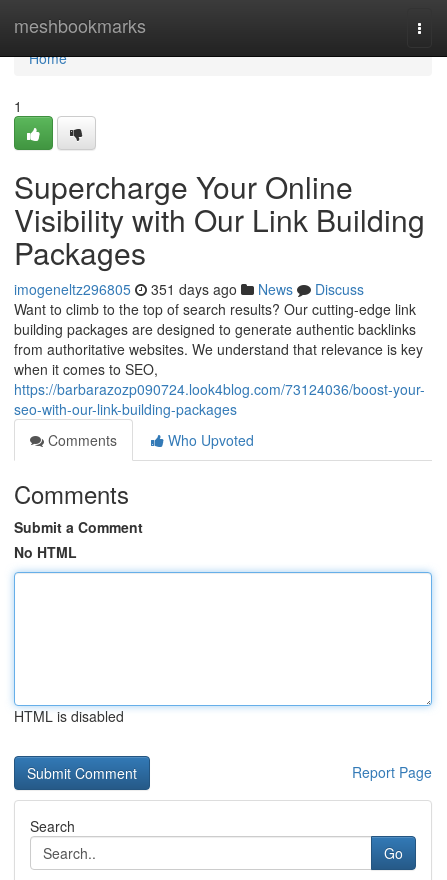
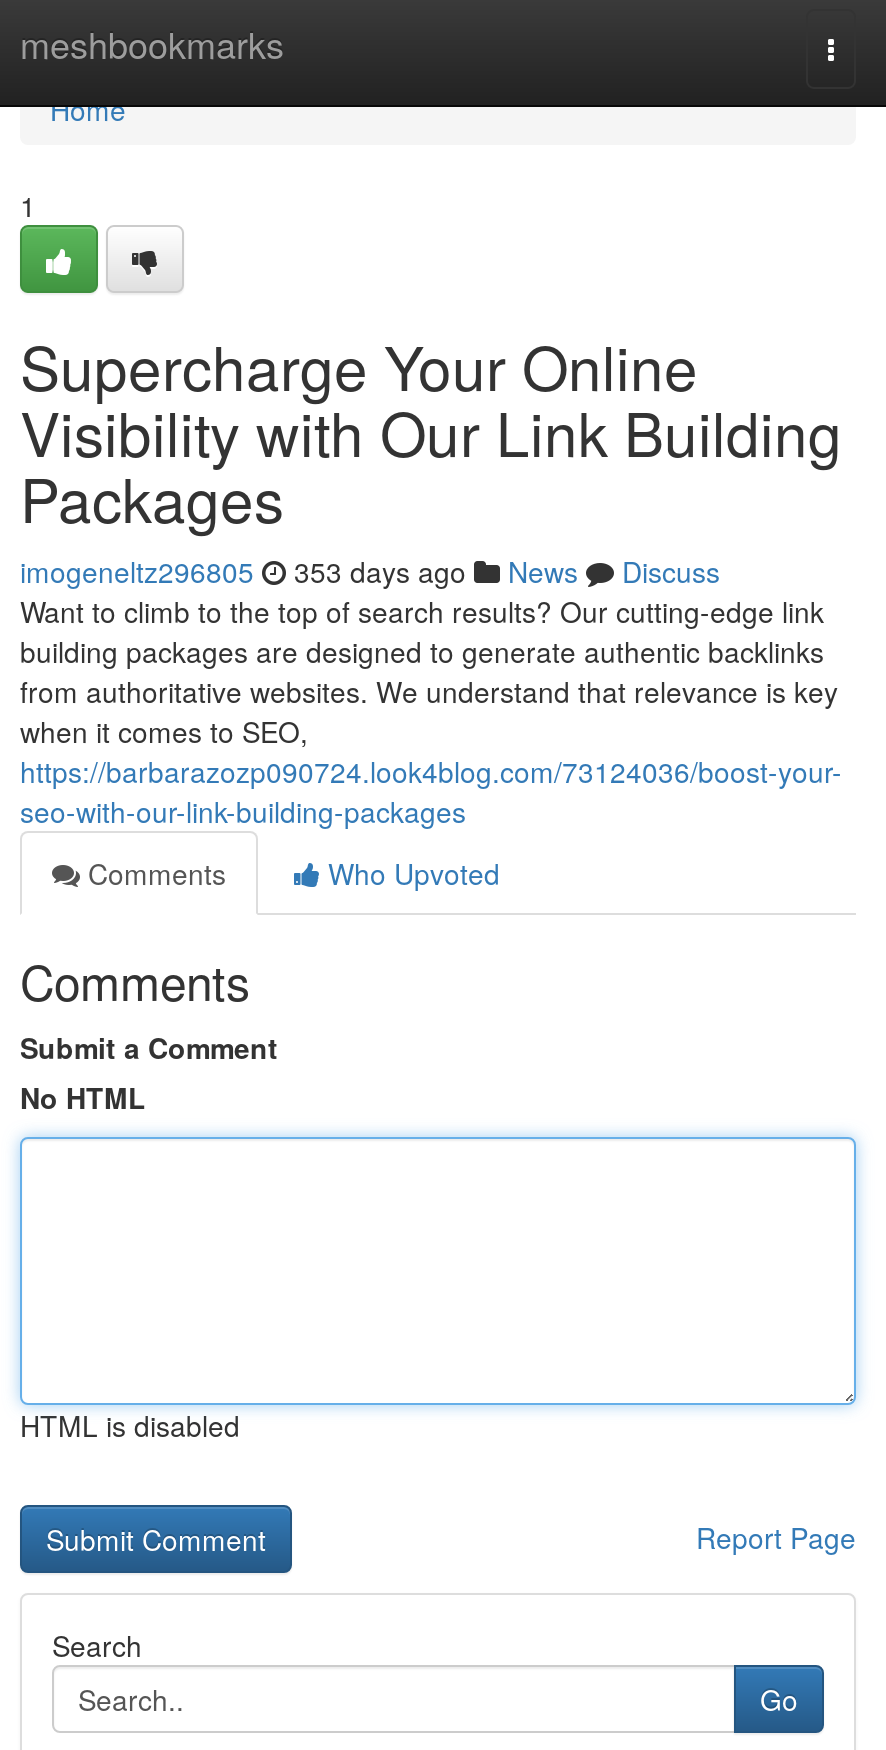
[14,279,364,299] imogeneltz296805 351 days ago News Discuss -> [20,551,720,591] imogeneltz296805 353 days ago News Discuss

